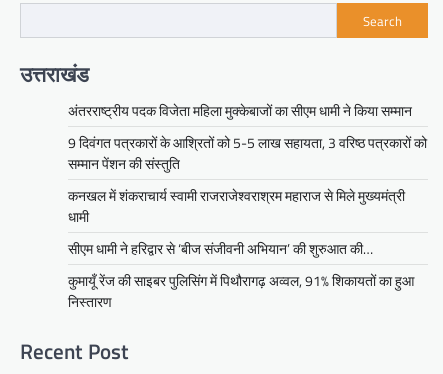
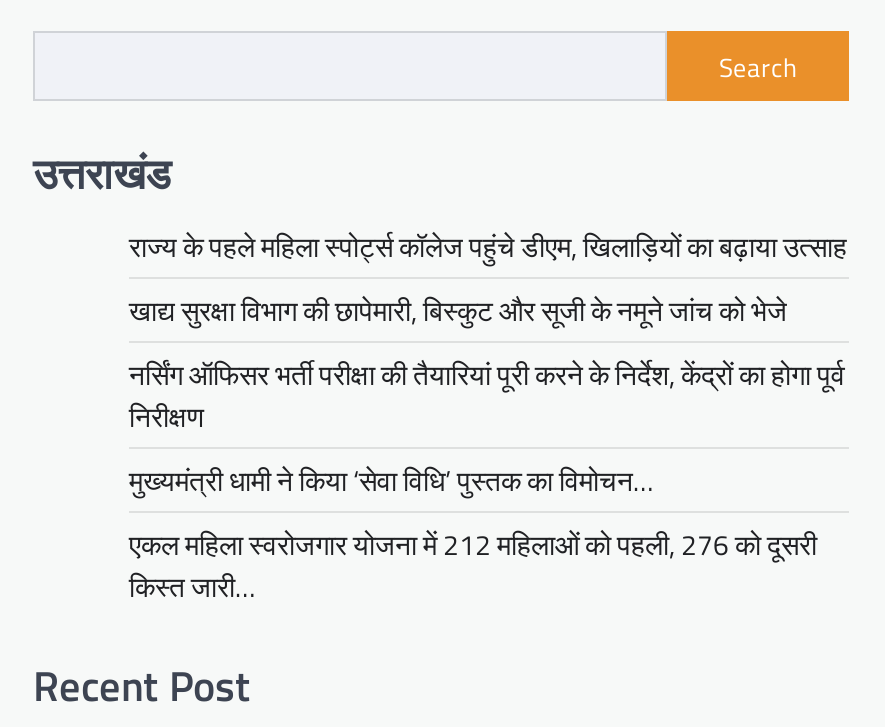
[68,100,412,121] अंतरराष्ट्रीय पदक विजेता महिला मुक्केबाजों का सीएम धामी ने किया सम्मान -> [129,225,847,267] राज्य के पहले महिला स्पोर्ट्स कॉलेज पहुंचे डीएम, खिलाड़ियों का बढ़ाया उत्साह
[68,132,427,174] 9 दिवंगत पत्रकारों के आश्रितों को 5-5 लाख सहायता, 3 वरिष्ठ पत्रकारों को | सम्मान पेंशन की संस्तुति -> [129,289,787,331] खाद्य सुरक्षा विभाग की छापेमारी, बिस्कुट और सूजी के नमूने जांच को भेजे
[68,185,405,227] कनखल में शंकराचार्य स्वामी राजराजेश्वराश्रम महाराज से मिले मुख्यमंत्री | धामी -> [129,353,845,437] नर्सिंग ऑफिसर भर्ती परीक्षा की तैयारियां पूरी करने के निर्देश, केंद्रों का होगा पूर्व | निरीक्षण
[68,238,373,259] सीएम धामी ने हरिद्वार से ‘बीज संजीवनी अभियान’ की शुरुआत की… -> [129,459,653,501] मुख्यमंत्री धामी ने किया ‘सेवा विधि’ पुस्तक का विमोचन…
[68,270,414,312] कुमायूँ रेंज की साइबर पुलिसिंग में पिथौरागढ़ अव्वल, 91% शिकायतों का हुआ | निस्तारण -> [129,523,817,607] एकल महिला स्वरोजगार योजना में 212 महिलाओं को पहली, 276 को दूसरी | किस्त जारी…

